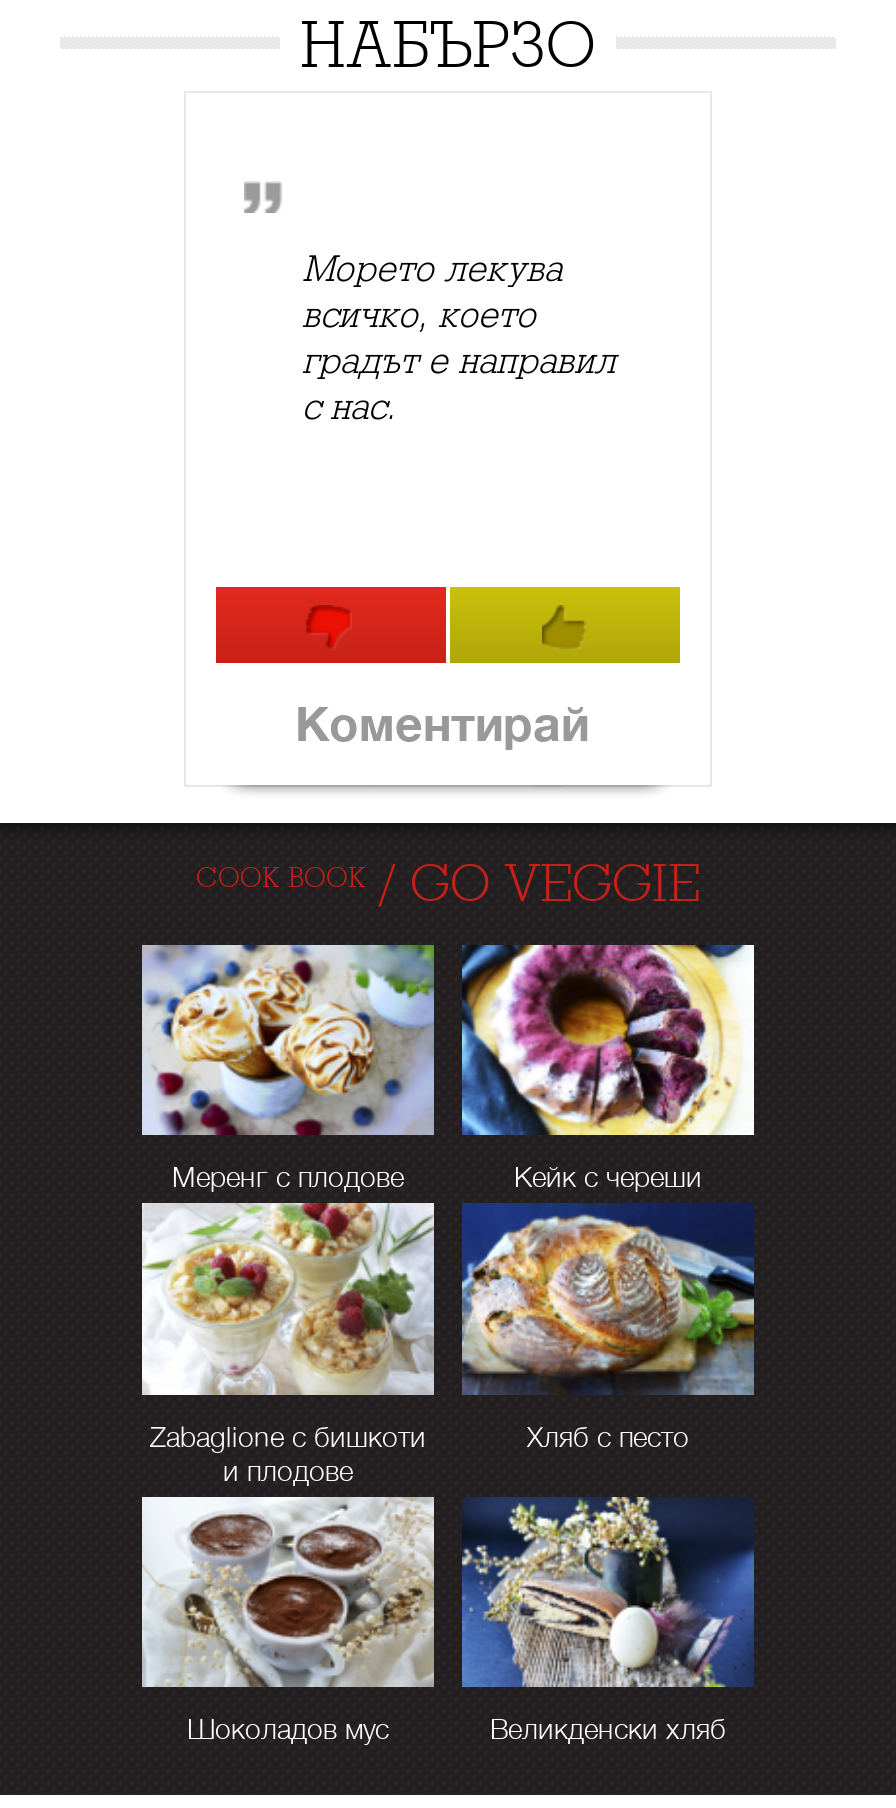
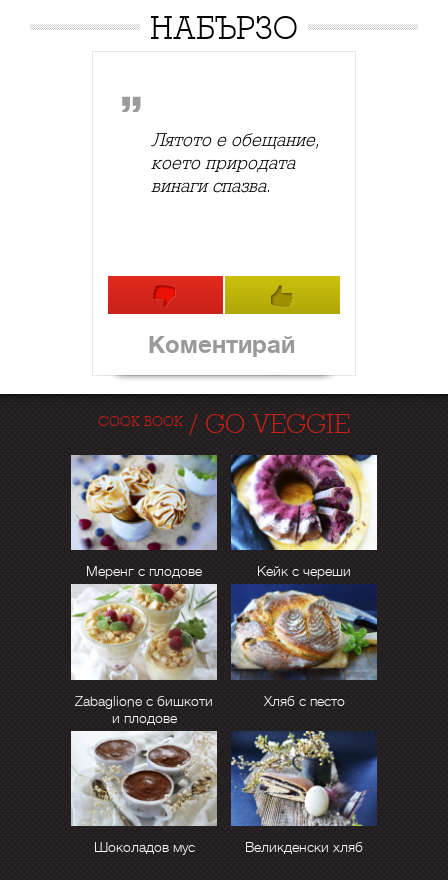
[302,249,616,429] Морето лекува | всичко, което | градът е направил | с нас. -> [151,130,320,197] Лятото е обещание, | което природата | винаги спазва.

